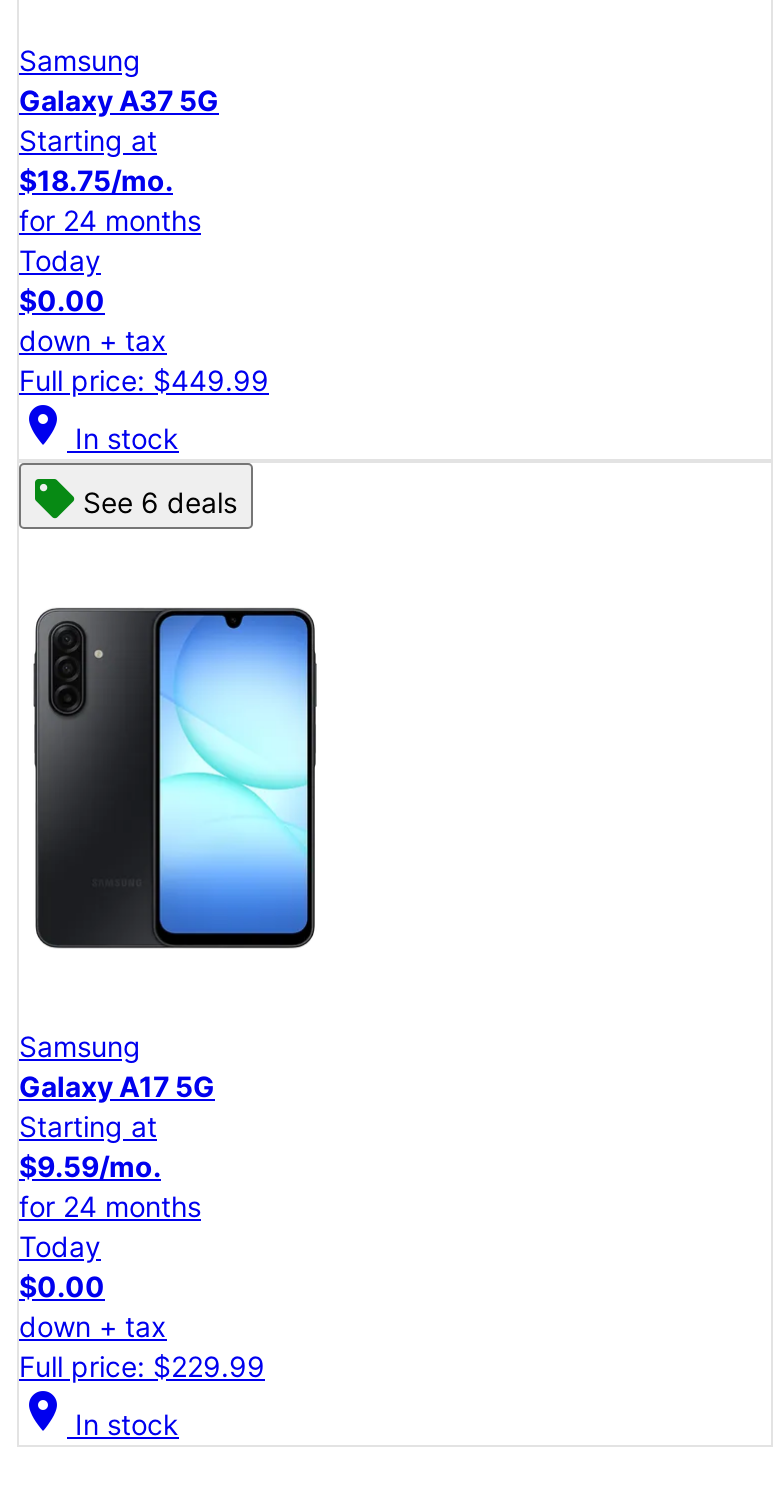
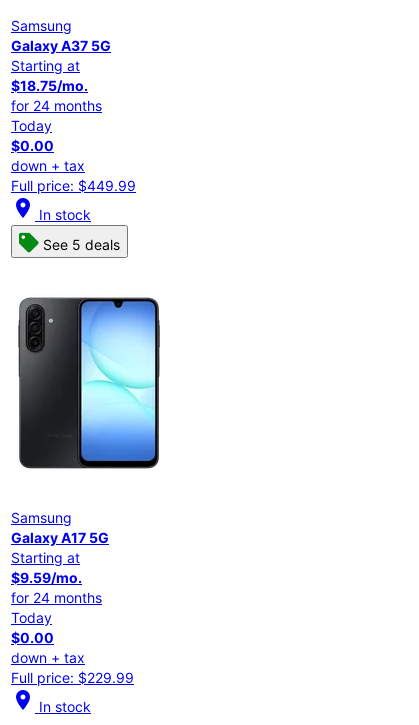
[83,485,237,519] See 6 deals -> [43,236,120,253] See 5 deals

